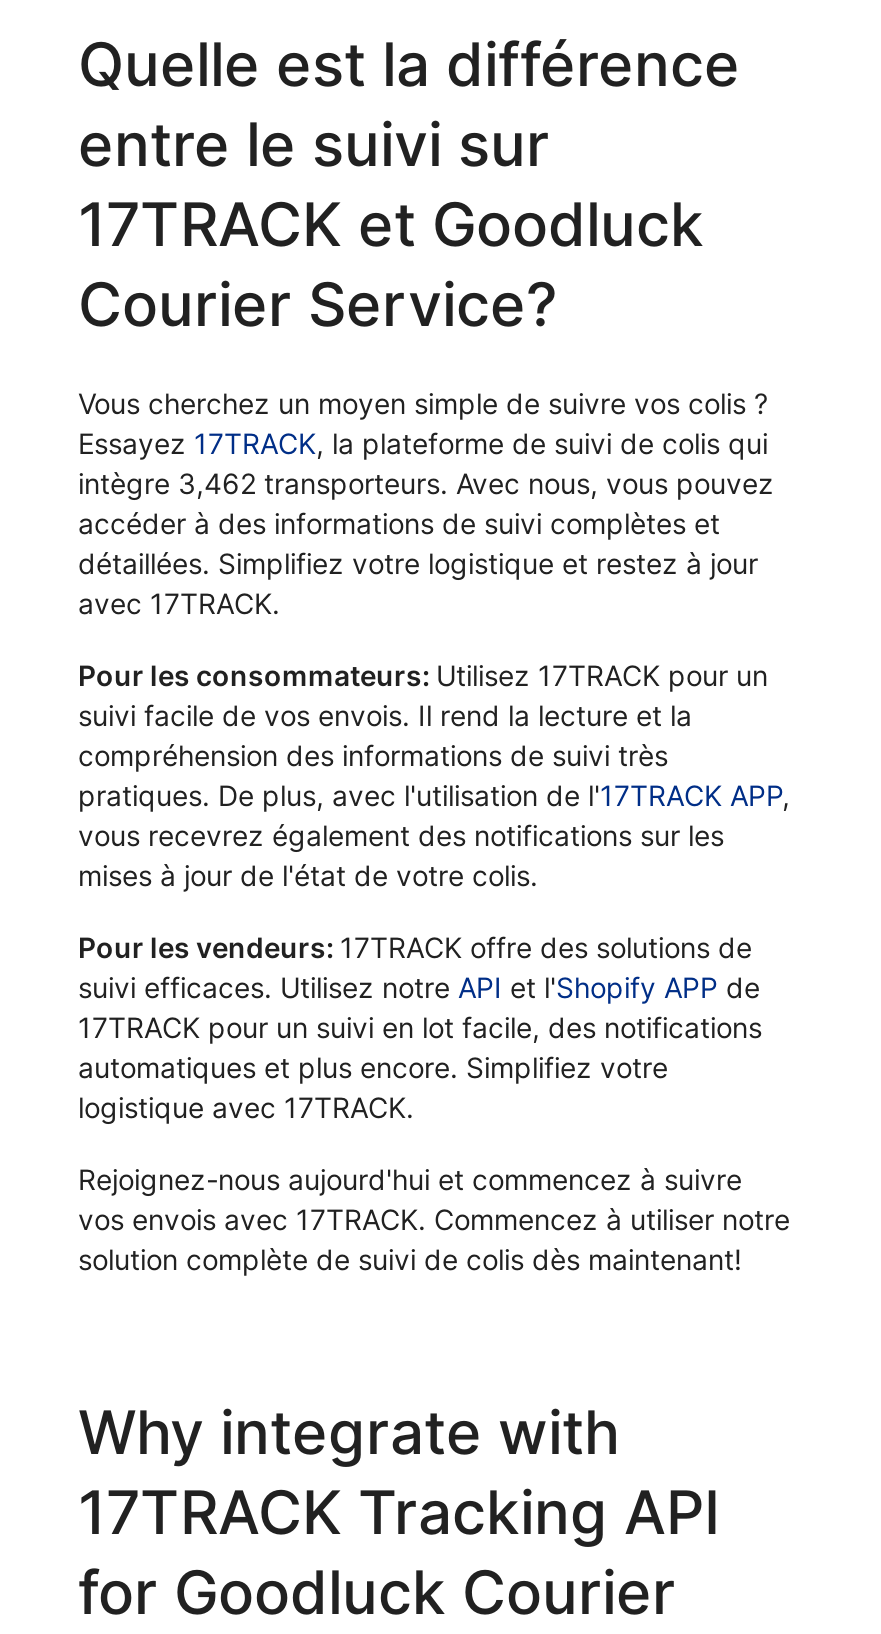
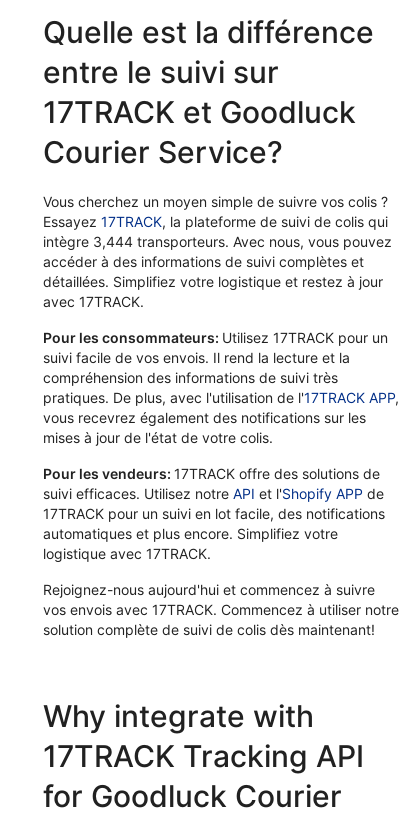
[78,466,774,500] intègre 3,462 transporteurs. Avec nous, vous pouvez -> [43,233,392,250] intègre 3,444 transporteurs. Avec nous, vous pouvez

